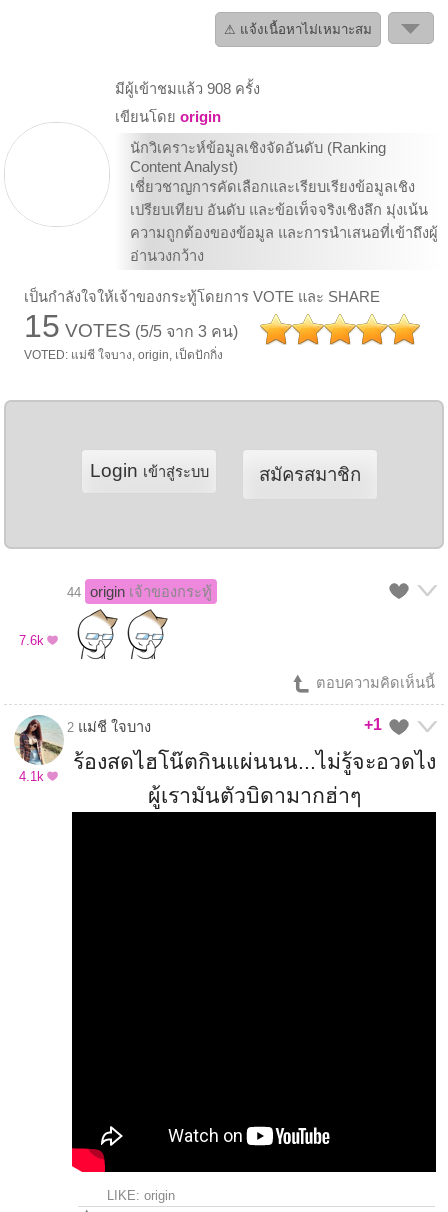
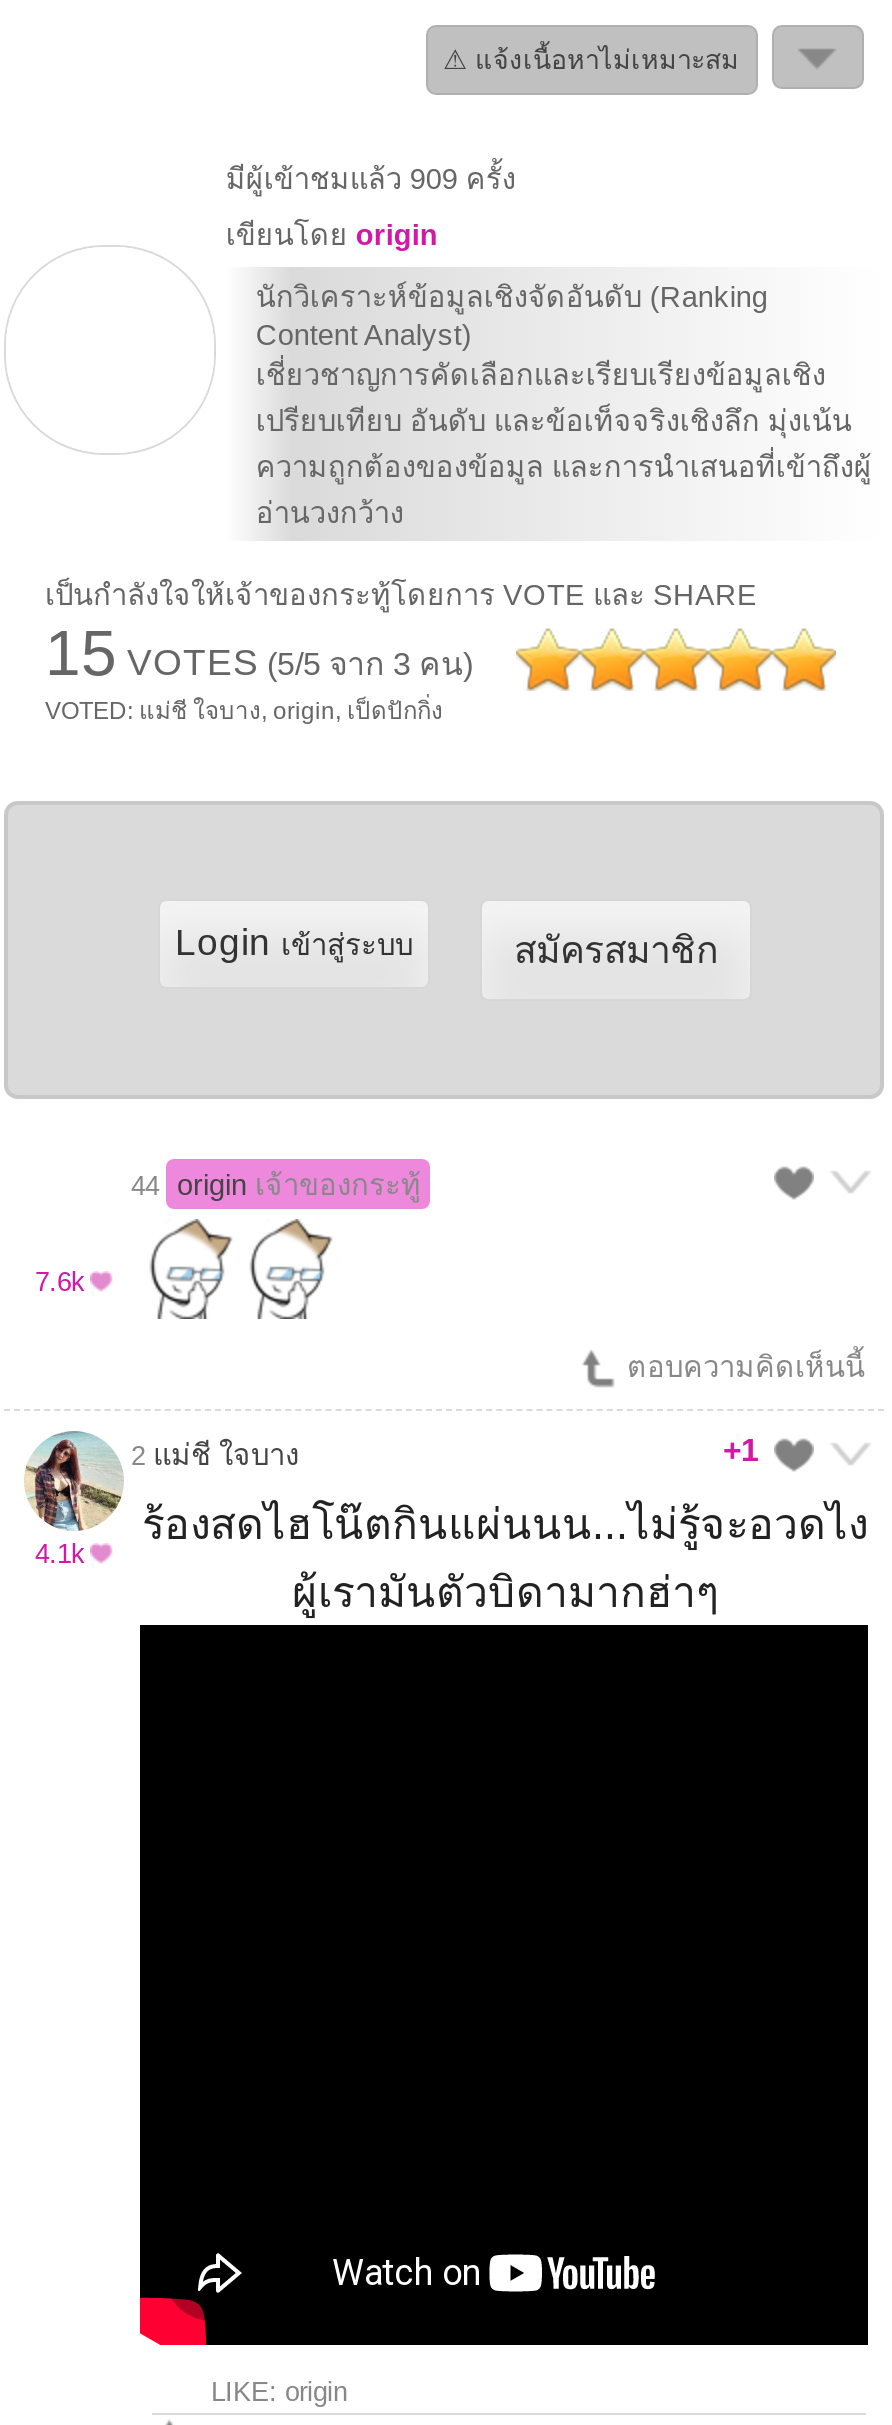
[115,81,260,97] มีผู้เข้าชมแล้ว 908 ครั้ง -> [226,163,516,195] มีผู้เข้าชมแล้ว 909 ครั้ง

